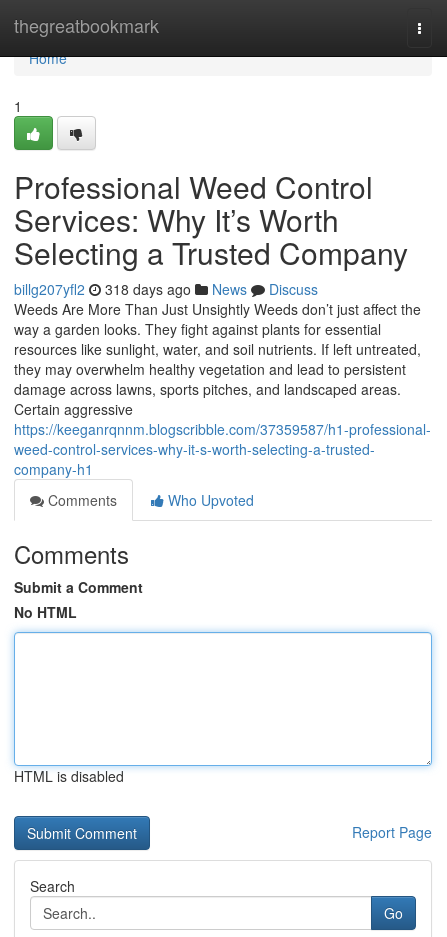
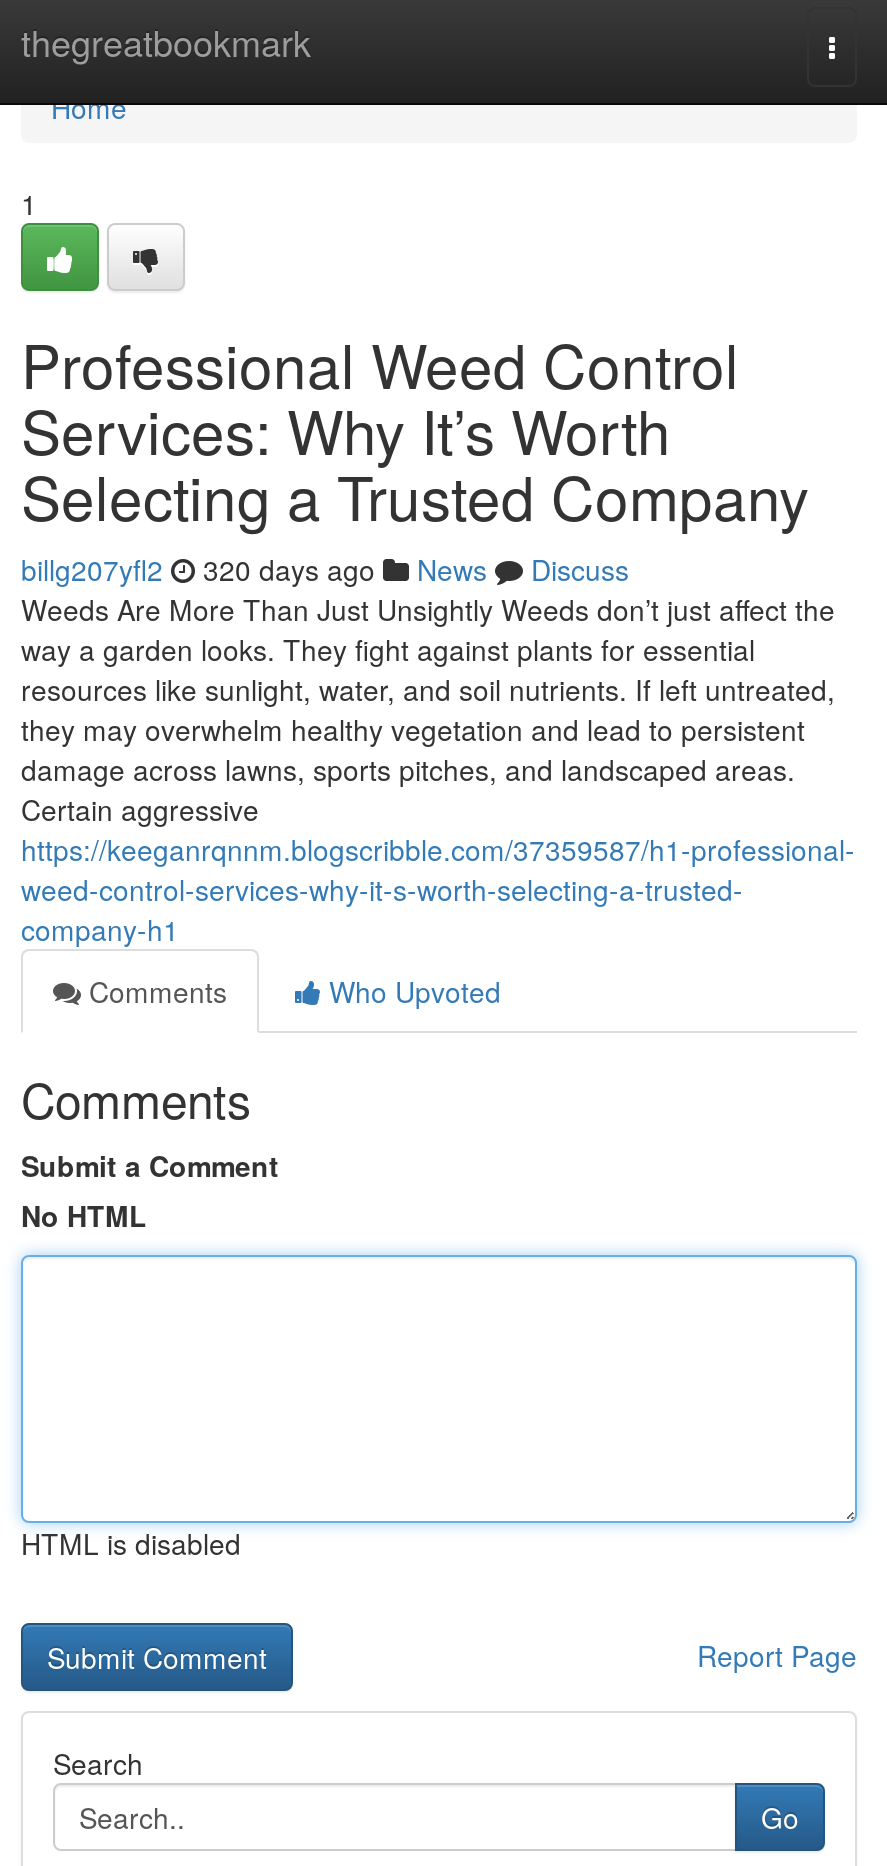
[14,279,318,299] billg207yfl2 318 days ago News Discuss -> [21,549,629,589] billg207yfl2 320 days ago News Discuss

